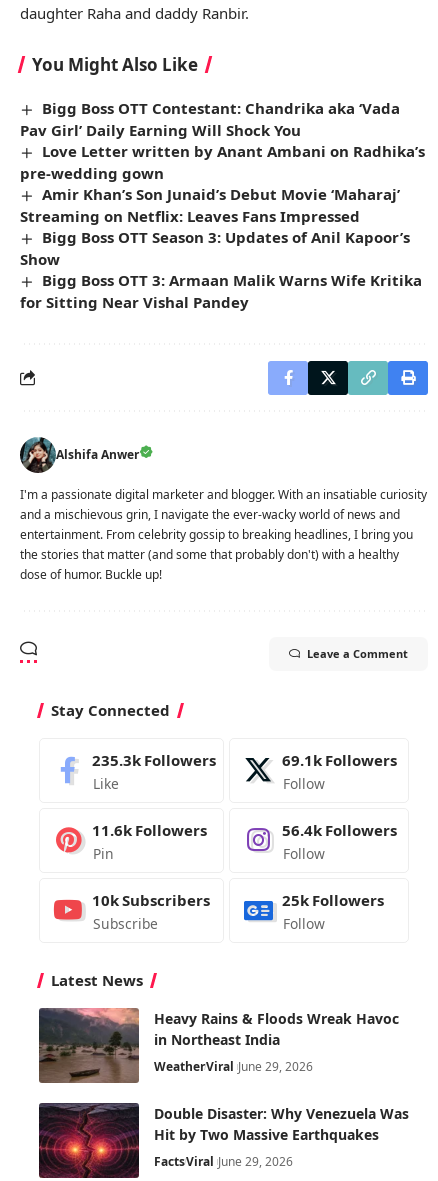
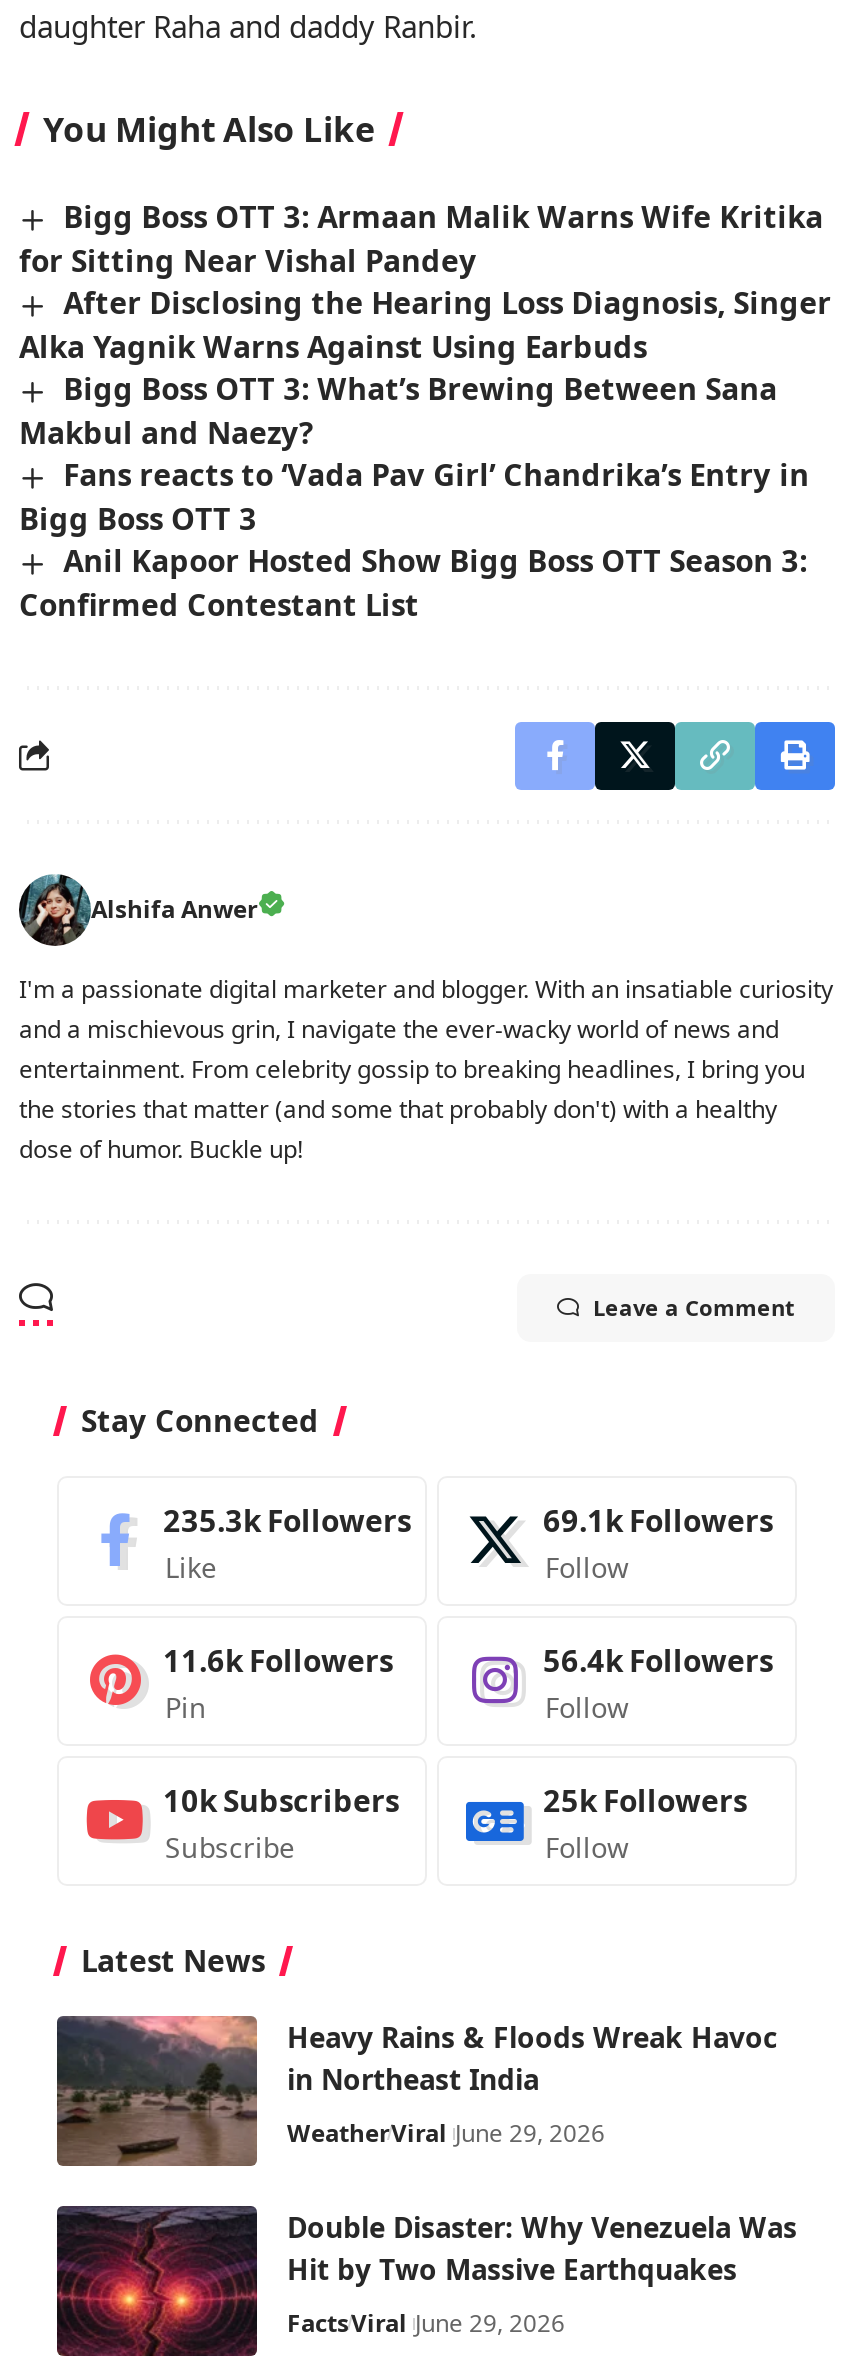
[20,98,425,269] Bigg Boss OTT Contestant: Chandrika aka ‘Vada | Pav Girl’ Daily Earning Will Shock You | Love Letter written by Anant Ambani on Radhika’s | pre-wedding gown | Amir Khan’s Son Junaid’s Debut Movie ‘Maharaj’ | Streaming on Netflix: Leaves Fans Impressed | Bigg Boss OTT Season 3: Updates of Anil Kapoor’s | Show -> none
moved [20,270,422,311] -> [19,196,823,280]: Bigg Boss OTT 3: Armaan Malik Warns Wife Kritika | for Sitting Near Vishal Pandey
none -> [19,282,831,623] After Disclosing the Hearing Loss Diagnosis, Singer | Alka Yagnik Warns Against Using Earbuds | Bigg Boss OTT 3: What’s Brewing Between Sana | Makbul and Naezy? | Fans reacts to ‘Vada Pav Girl’ Chandrika’s Entry in | Bigg Boss OTT 3 | Anil Kapoor Hosted Show Bigg Boss OTT Season 3: | Confirmed Contestant List

